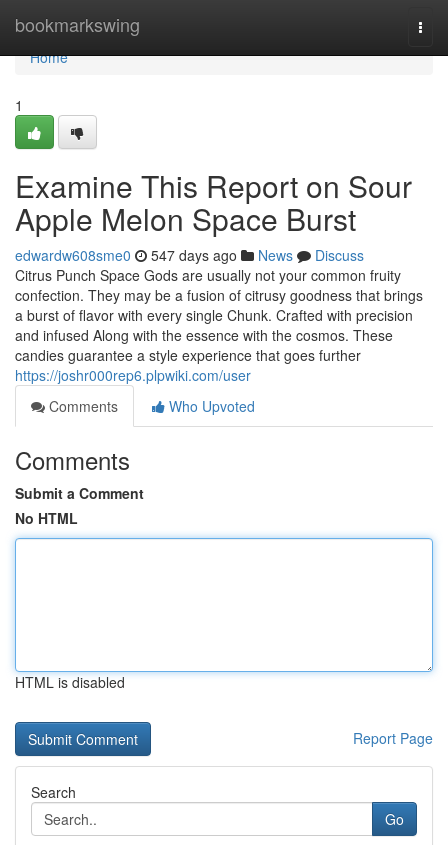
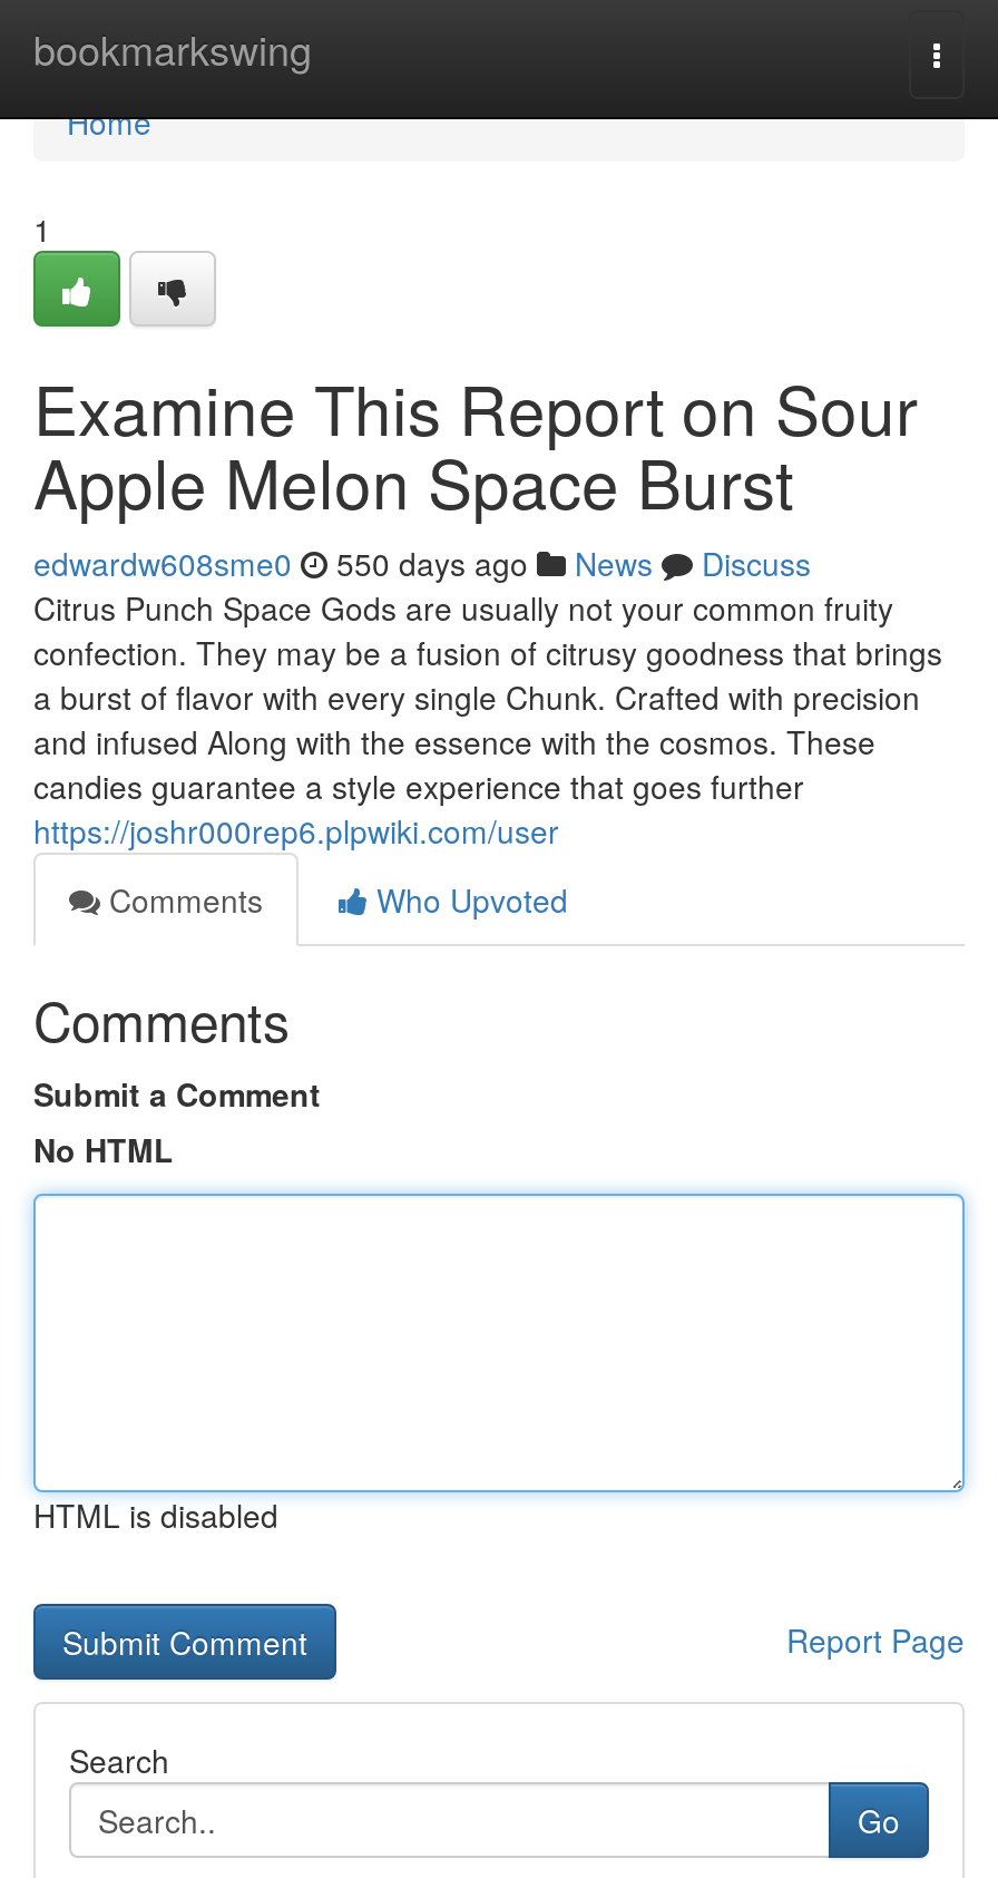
[15,245,364,265] edwardw608sme0 547 days ago News Discuss -> [33,541,811,585] edwardw608sme0 550 days ago News Discuss

